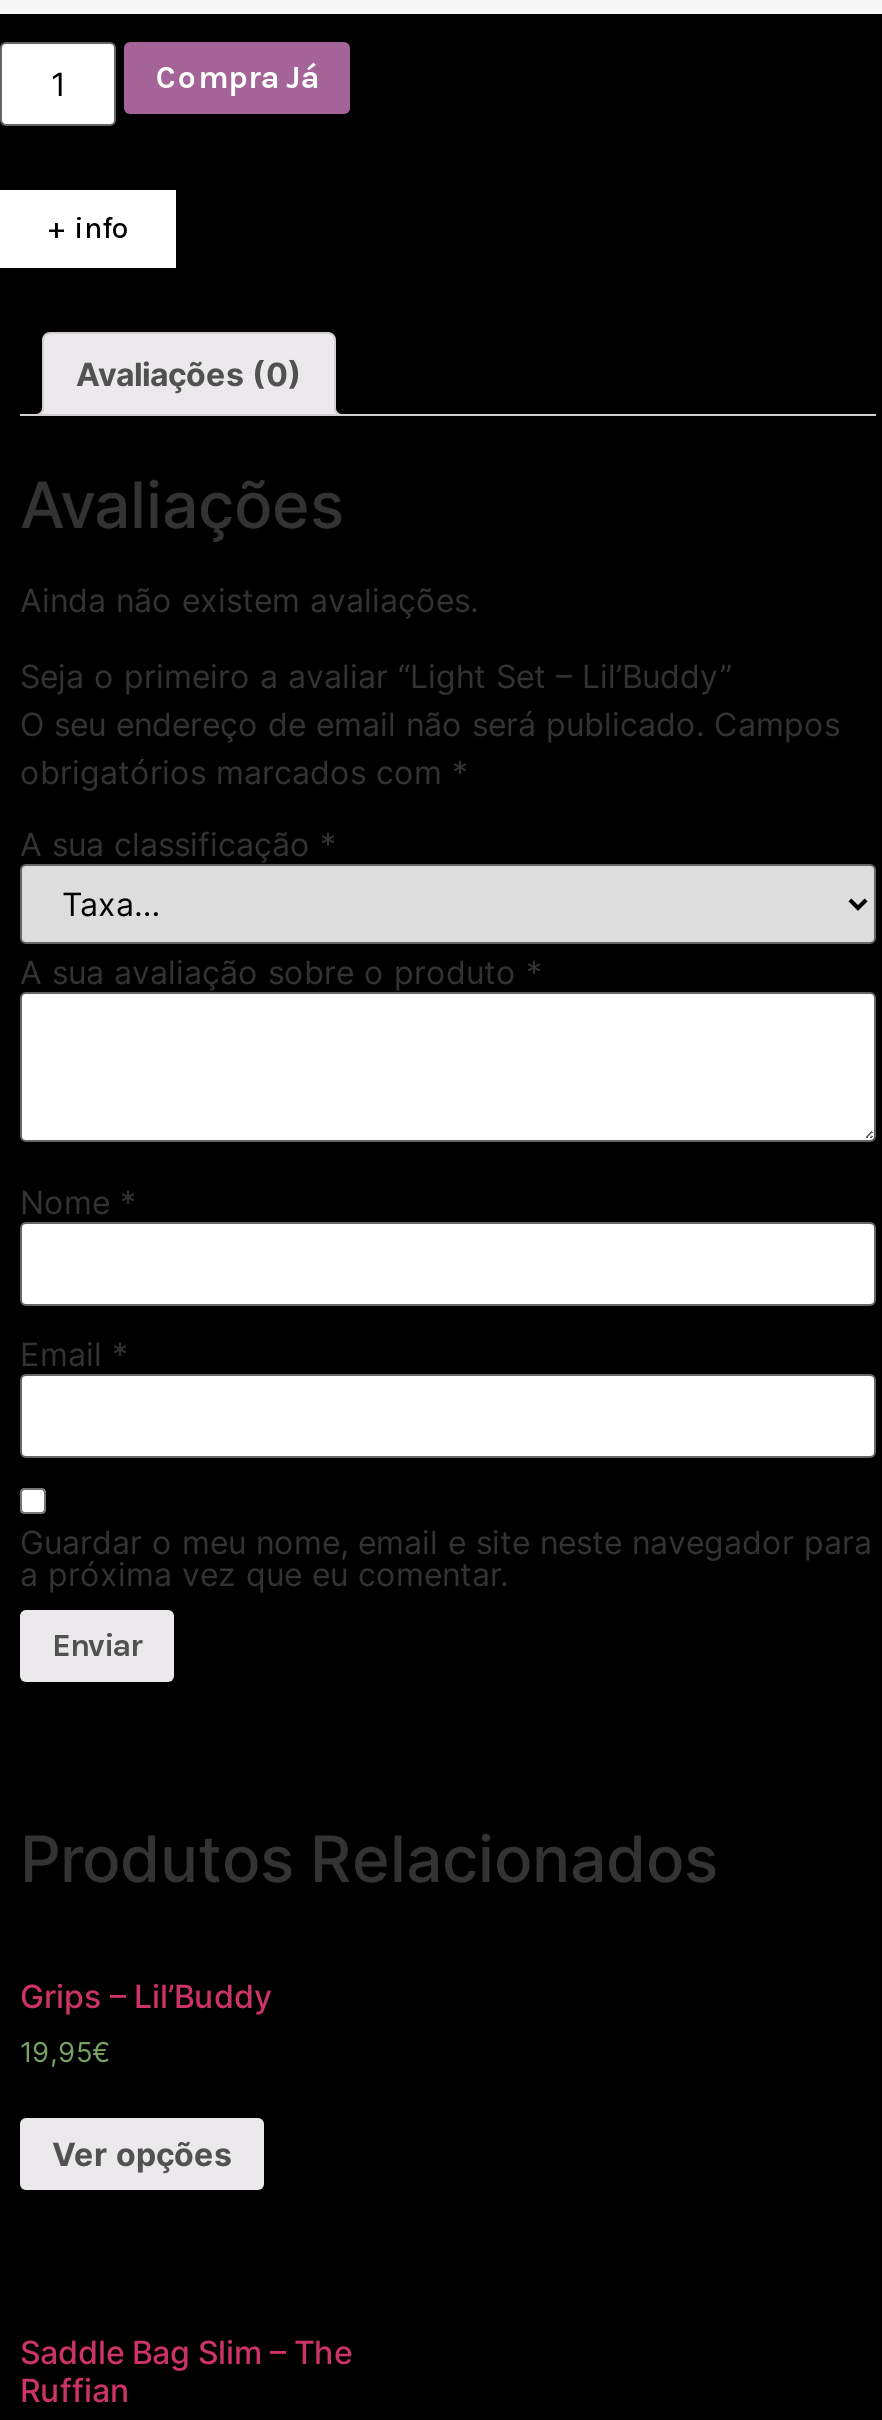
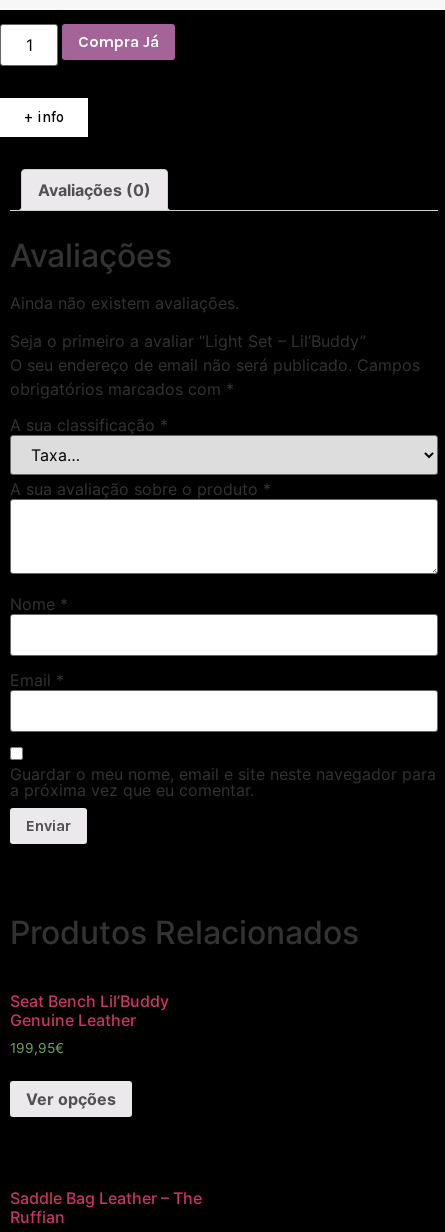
[20,1976,272,2016] Grips – Lil’Buddy -> [10,991,169,1030] Seat Bench Lil’Buddy | Genuine Leather
[20,2036,110,2068] 19,95€ -> [10,1040,64,1056] 199,95€
[20,2331,352,2371] Saddle Bag Slim – The -> [10,1188,202,1208] Saddle Bag Leather – The

